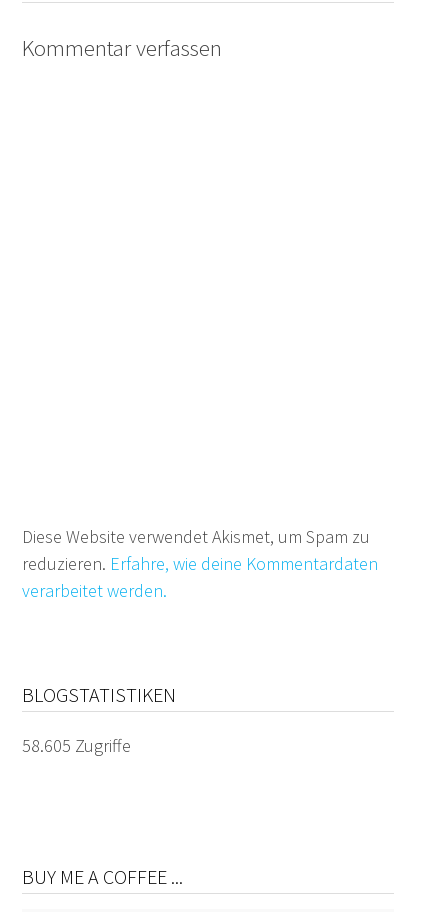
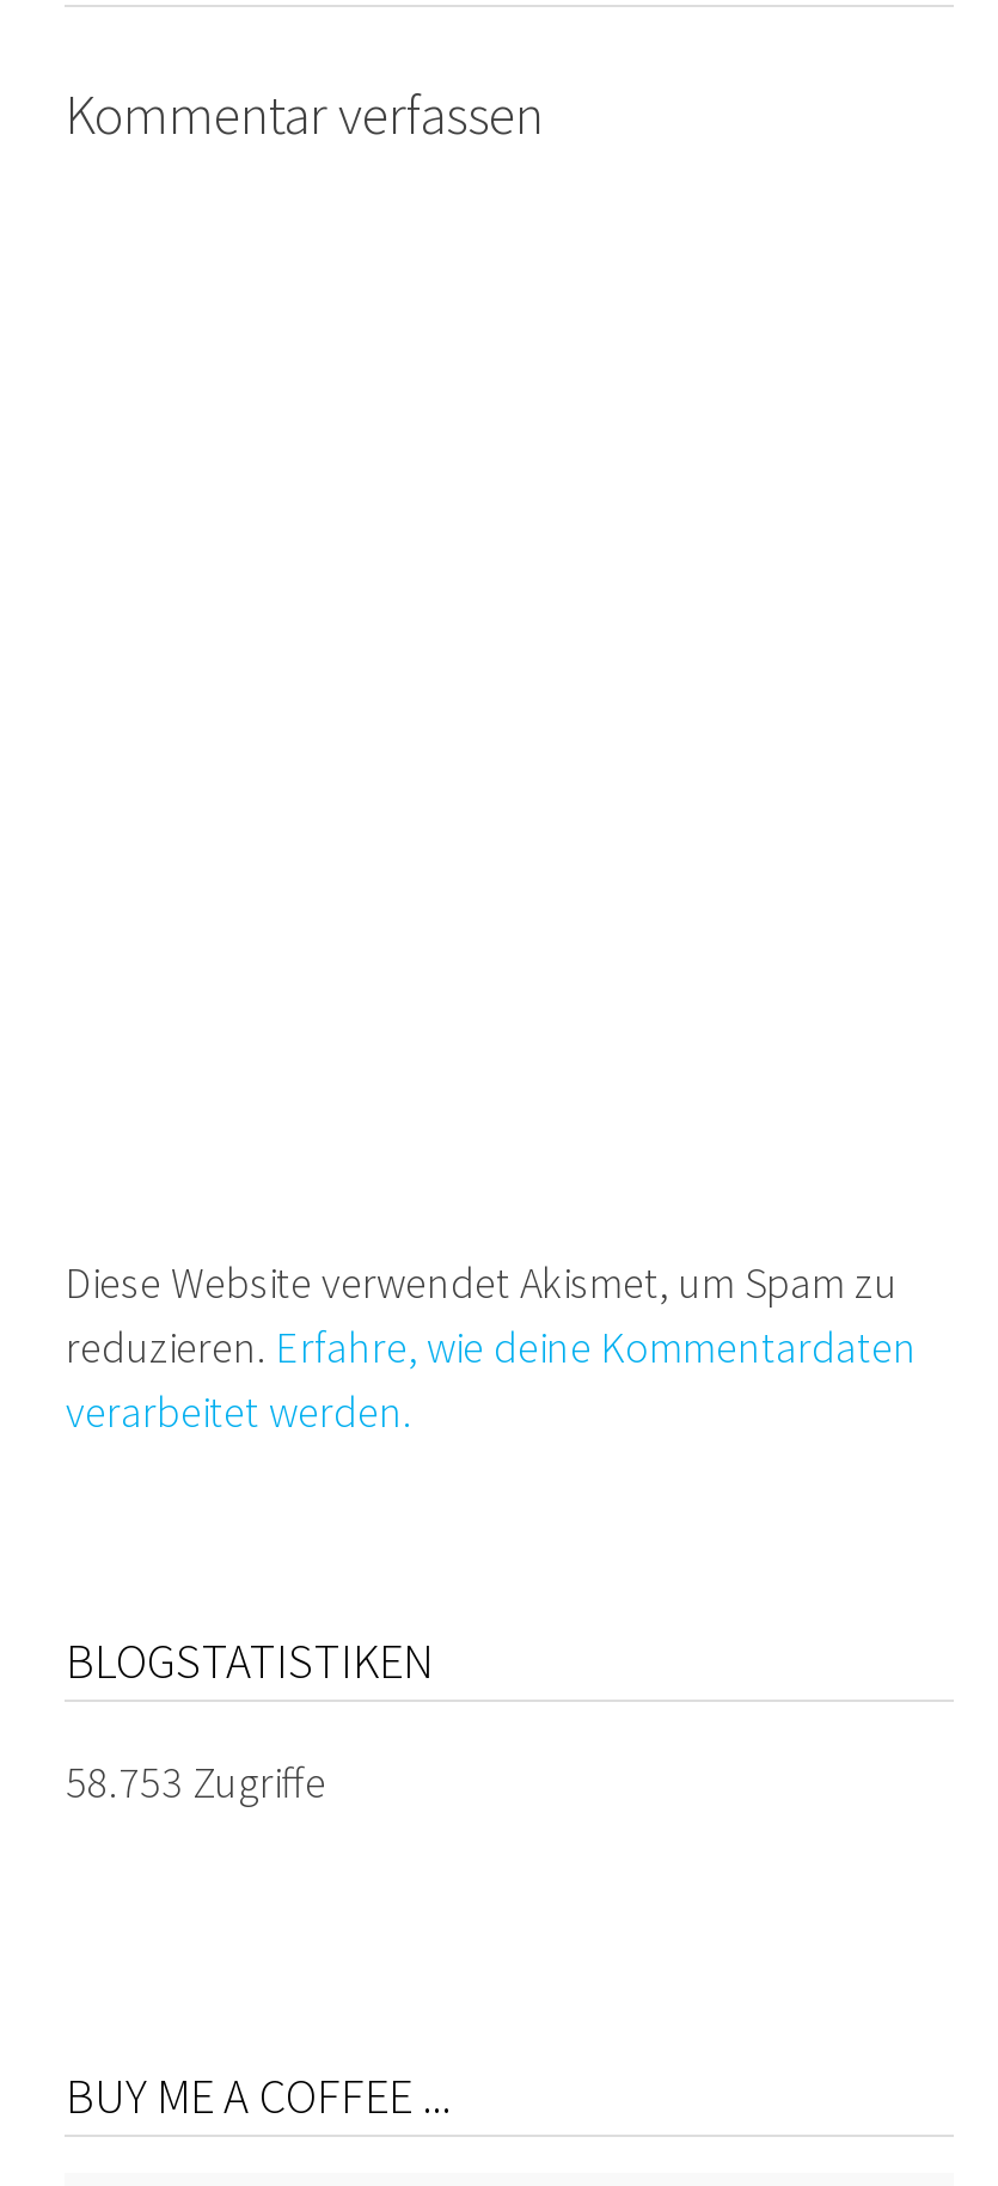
[22,734,131,757] 58.605 Zugriffe -> [65,1755,326,1810] 58.753 Zugriffe

